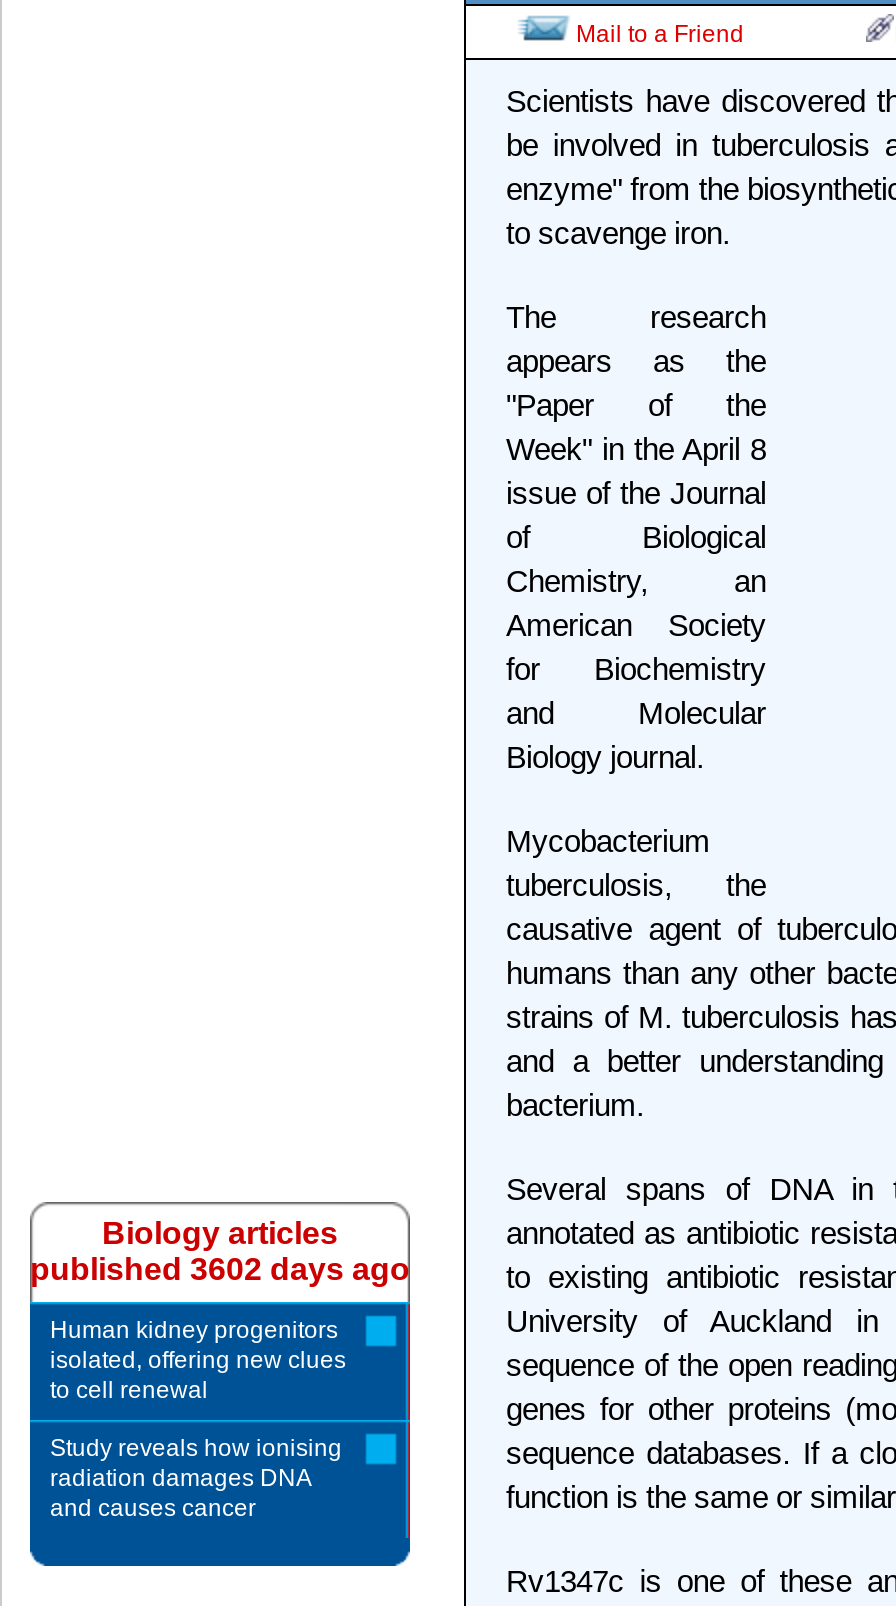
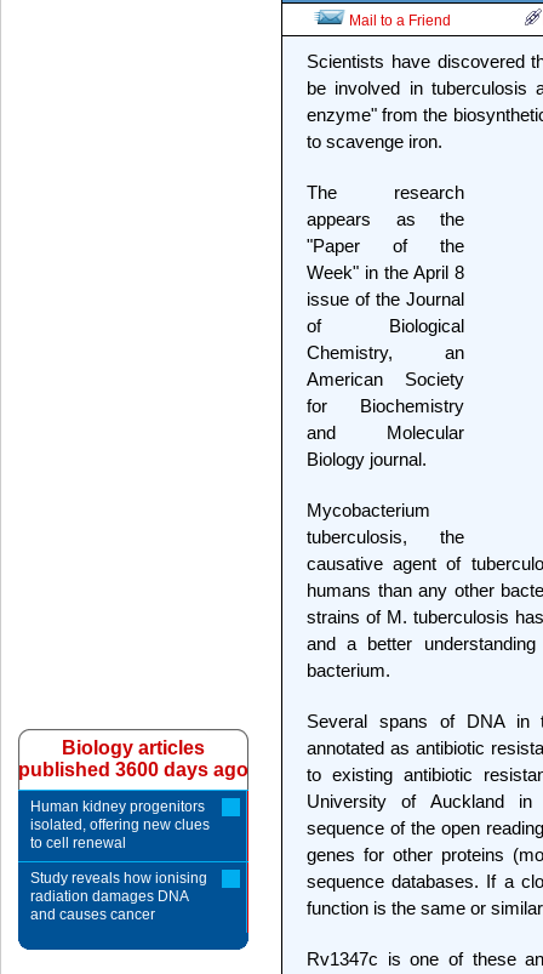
[30,1252,410,1286] published 3602 days ago -> [18,759,248,780] published 3600 days ago

